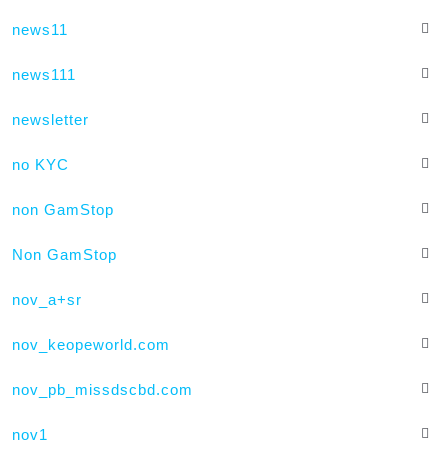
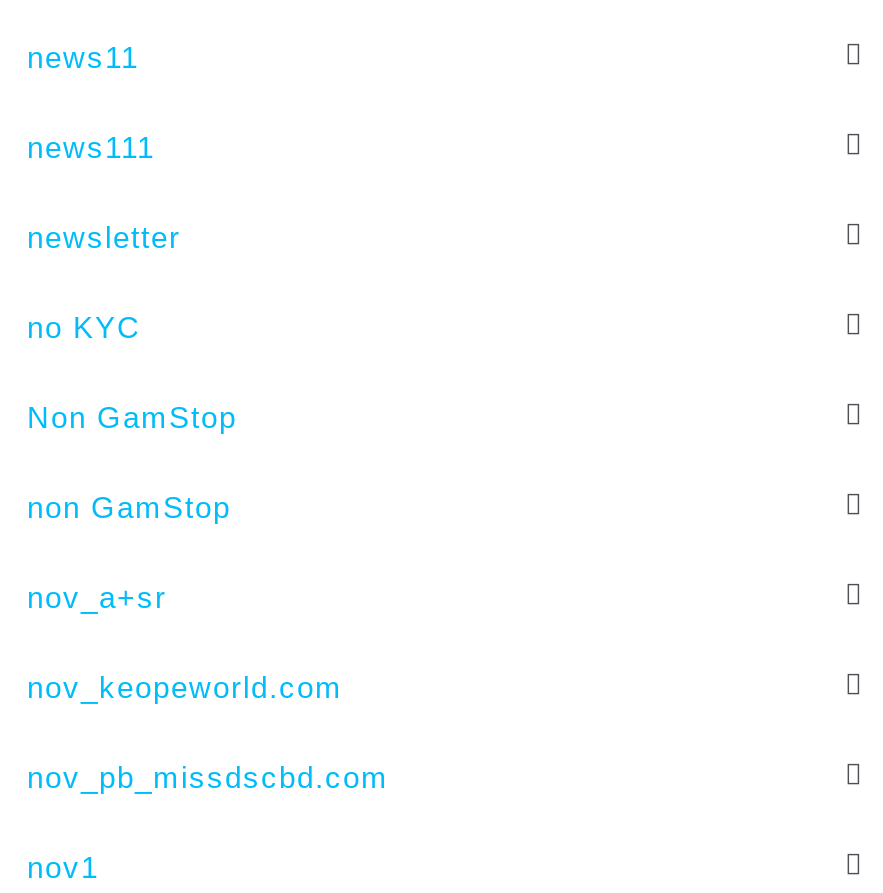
moved [12,201,114,218] -> [27,489,231,523]: non GamStop
moved [12,246,117,263] -> [27,399,237,433]: Non GamStop

